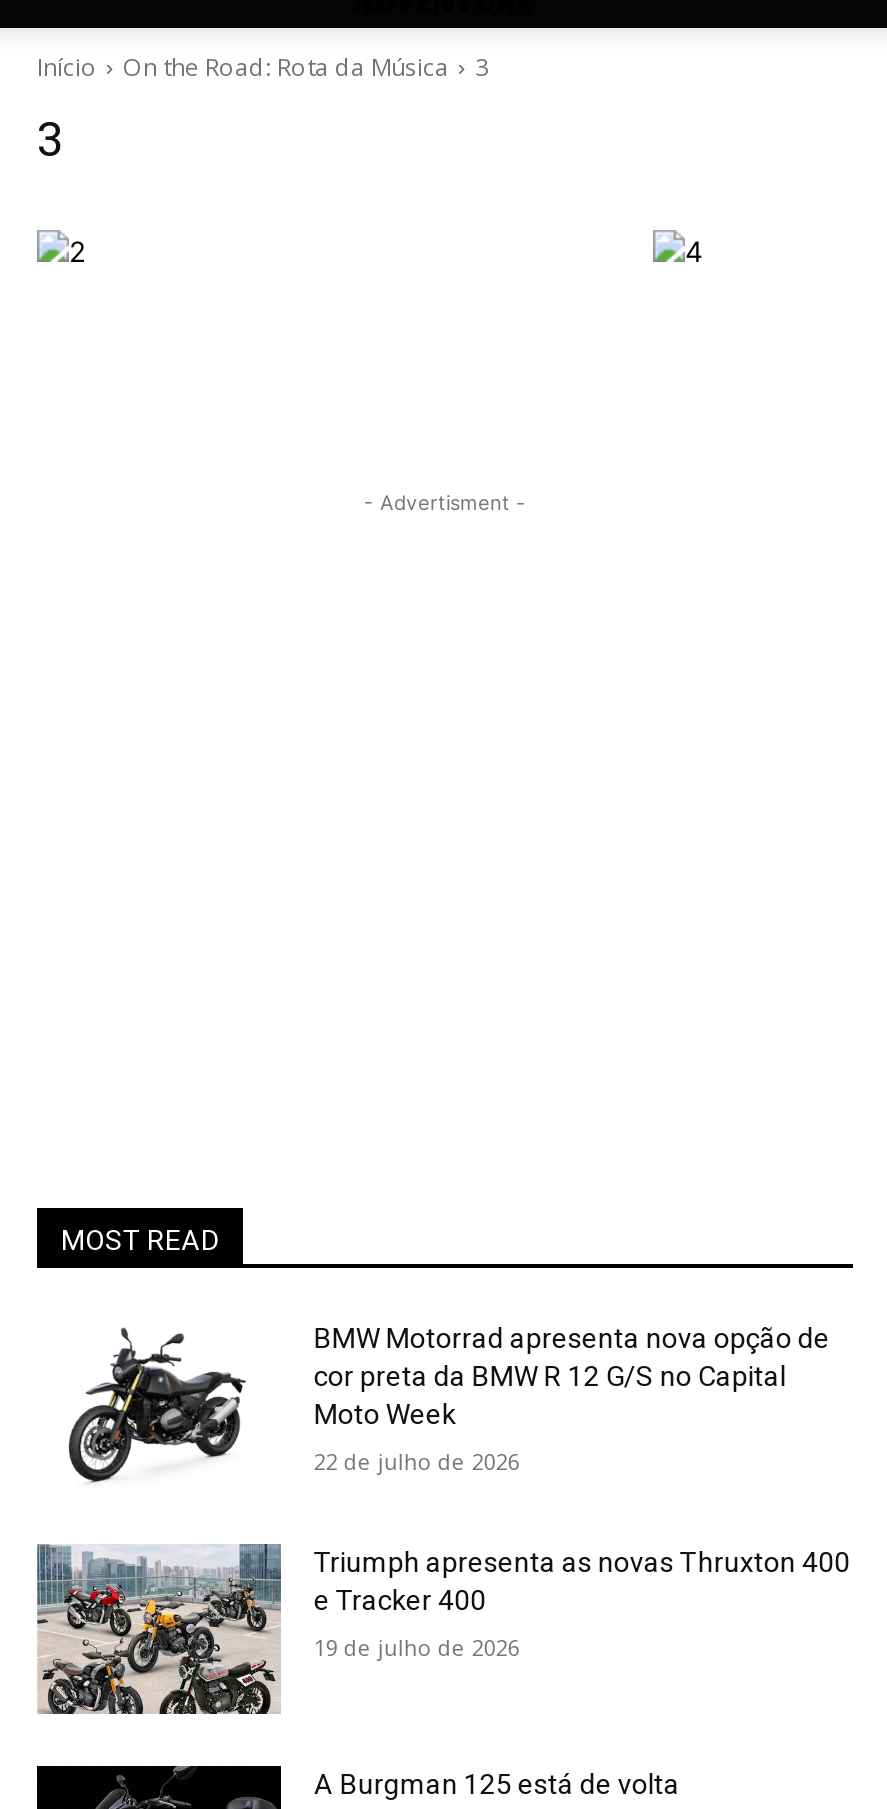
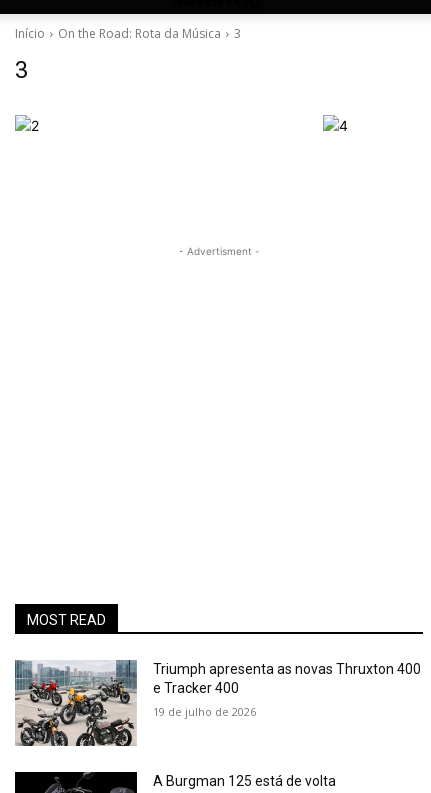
[39,1322,830,1492] [image] | BMW Motorrad apresenta nova opção de | cor preta da BMW R 12 G/S no Capital | Moto Week | 22 de julho de 2026 -> none

